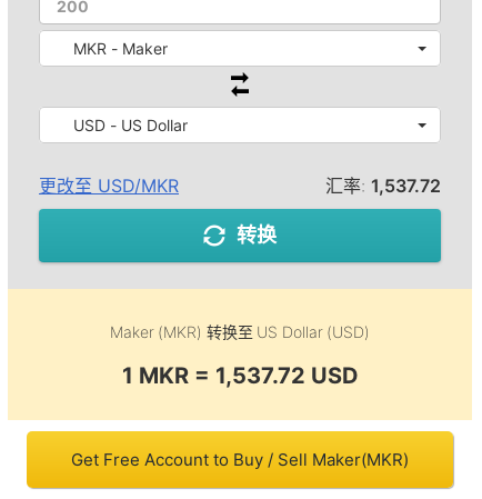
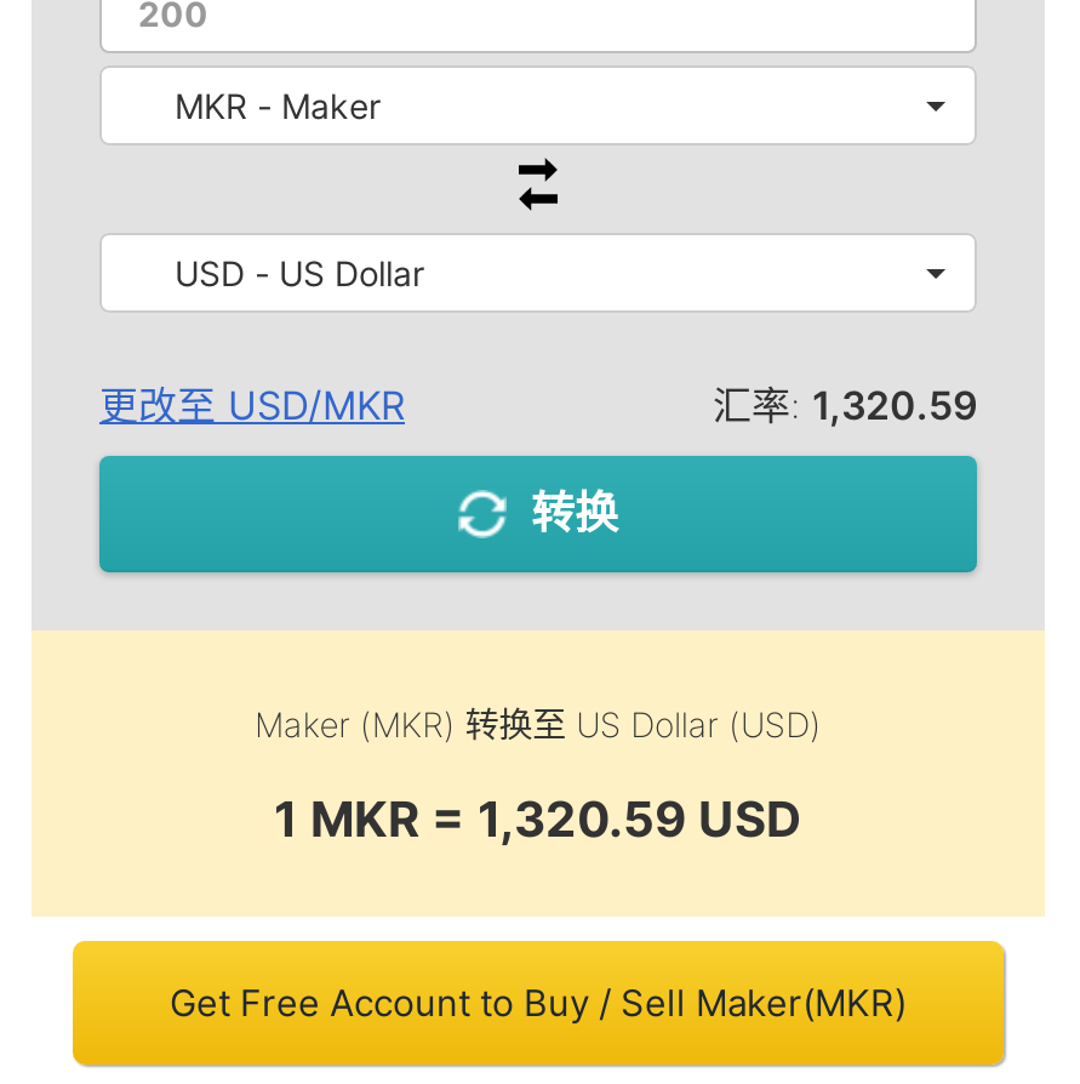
[325,174,441,197] 汇率: 1,537.72 -> [713,381,977,429] 汇率: 1,320.59
[122,362,358,389] 1 MKR = 1,537.72 USD -> [274,791,802,849] 1 MKR = 1,320.59 USD

